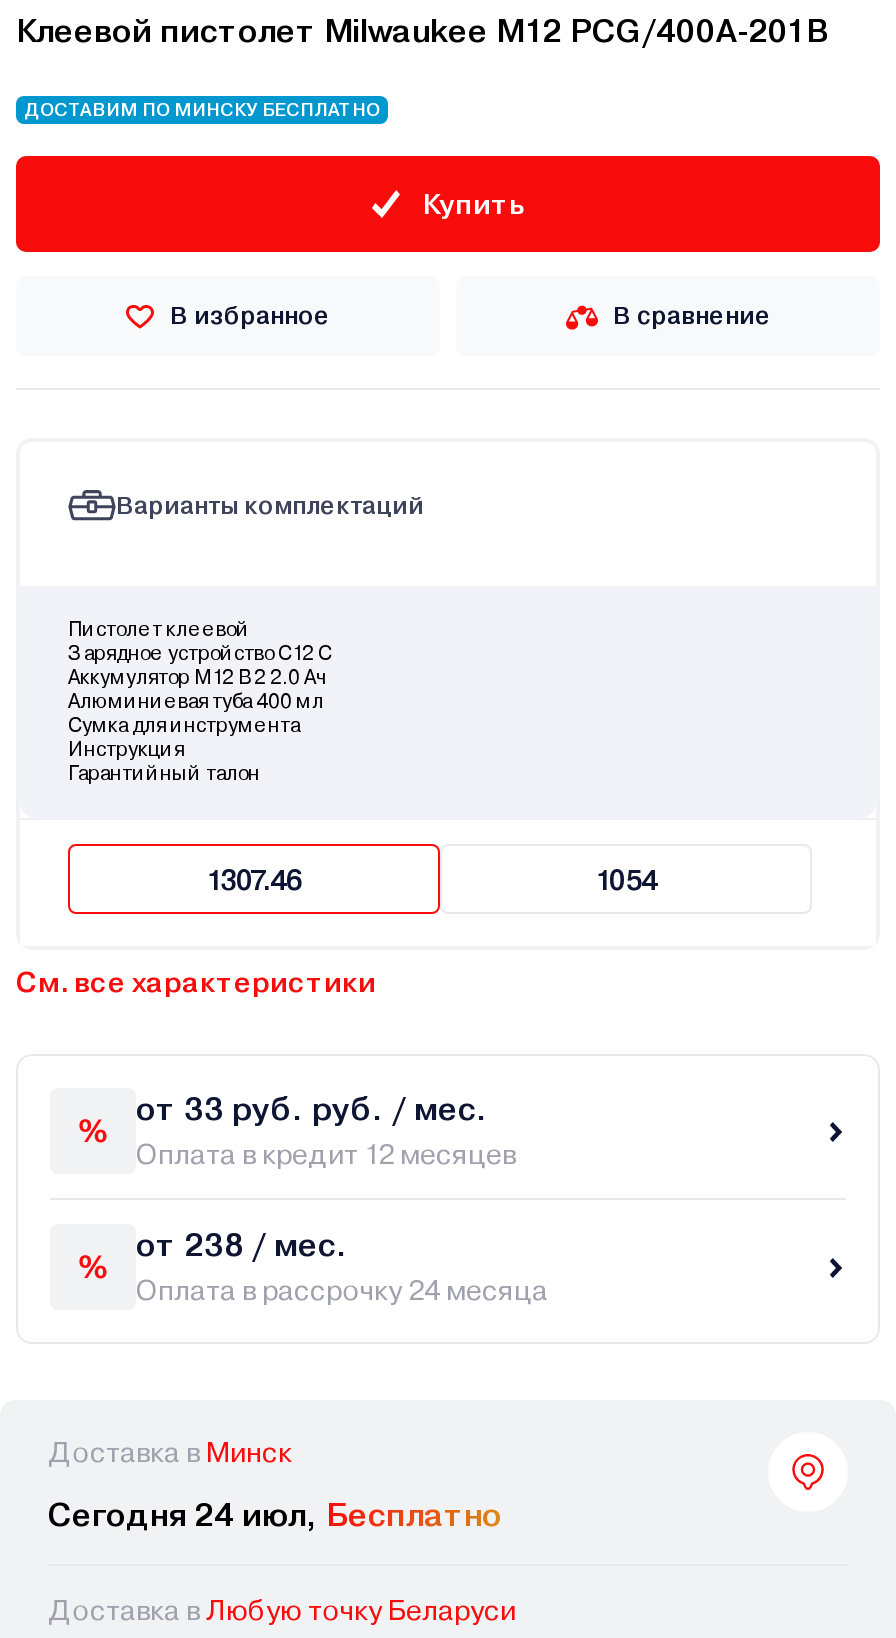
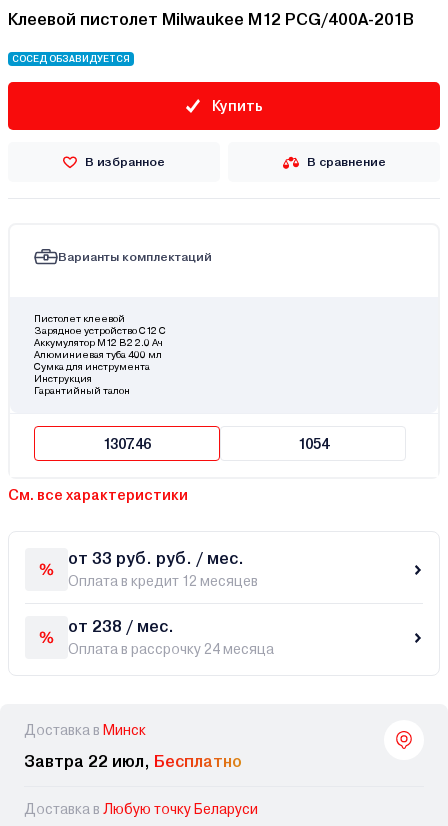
[24,100,380,120] ДОСТАВИМ ПО МИНСКУ БЕСПЛАТНО -> [12,54,130,64] СОСЕД ОБЗАВИДУЕТСЯ
[48,1496,502,1534] Сегодня 24 июл, Бесплатно -> [24,752,242,771] Завтра 22 июл, Бесплатно

